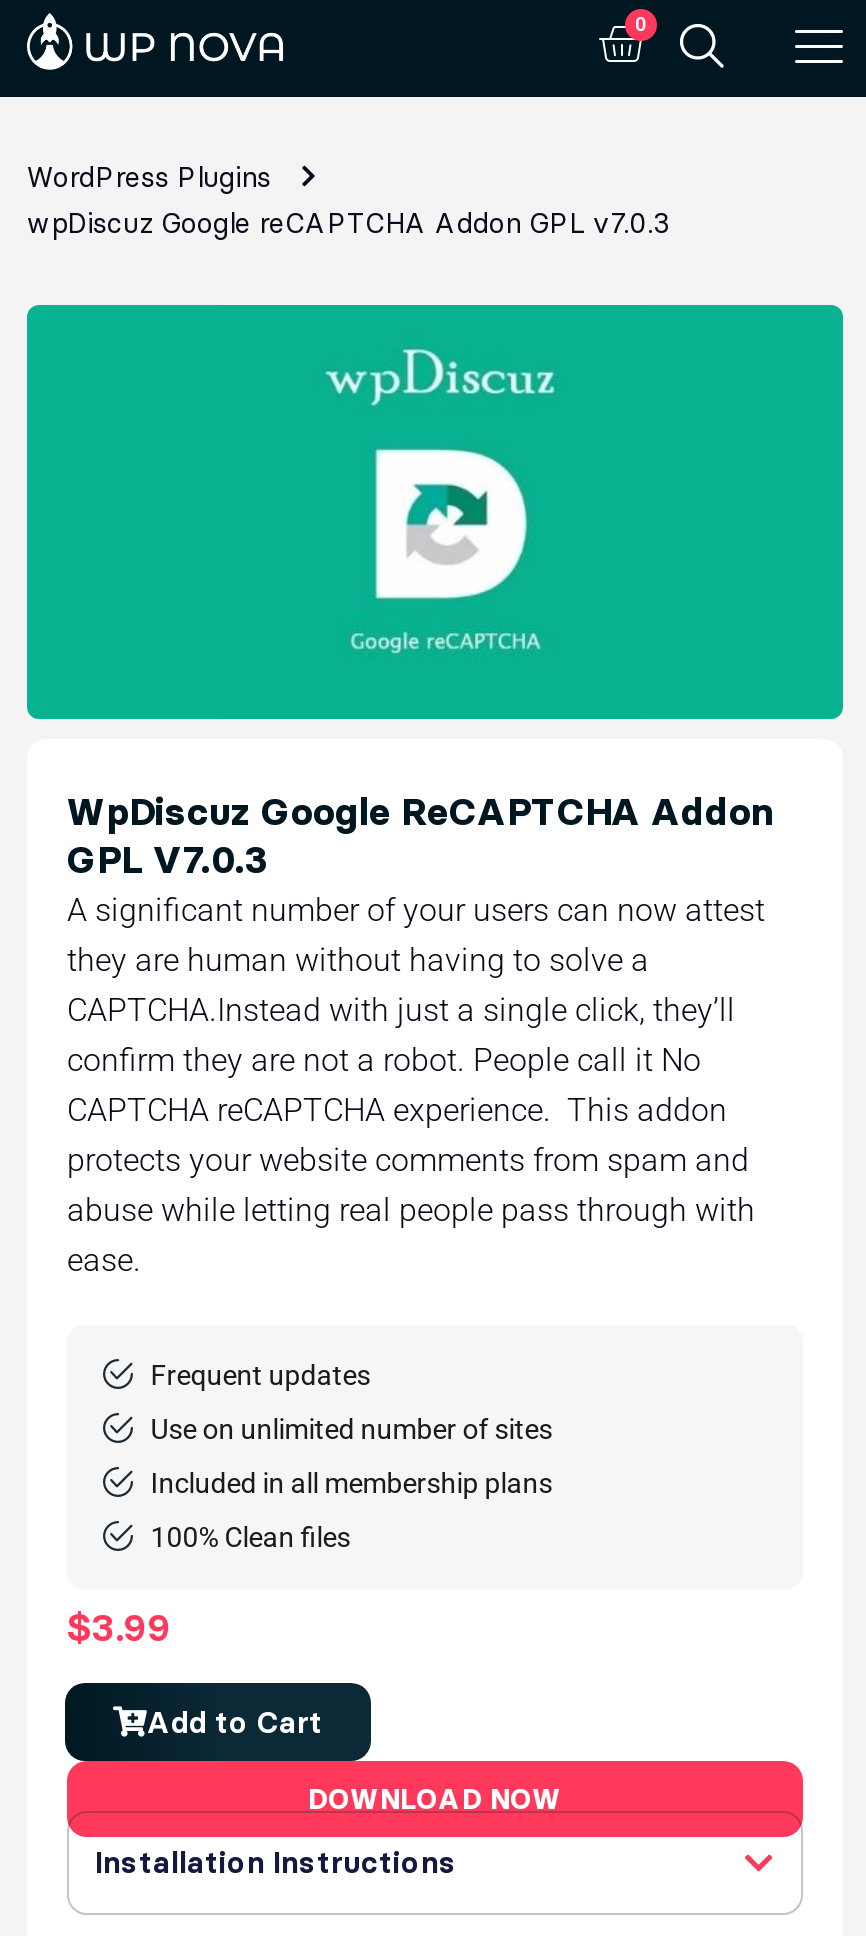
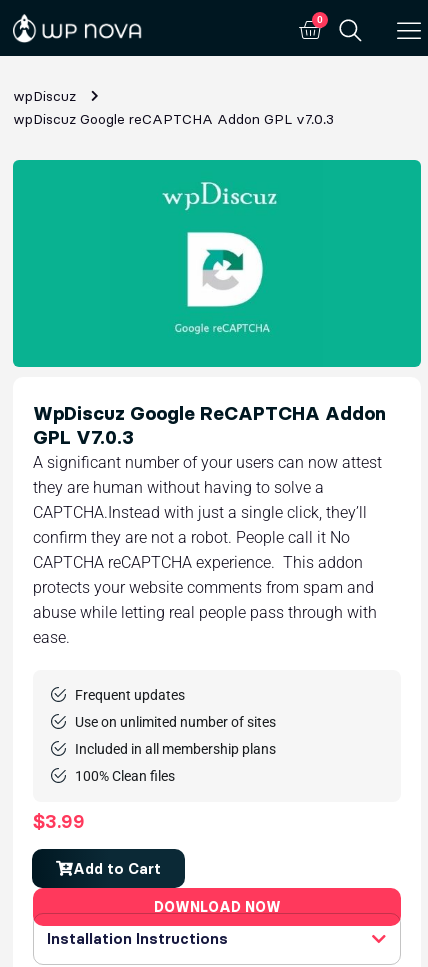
[27,159,271,195] WordPress Plugins -> [13,87,76,105] wpDiscuz

